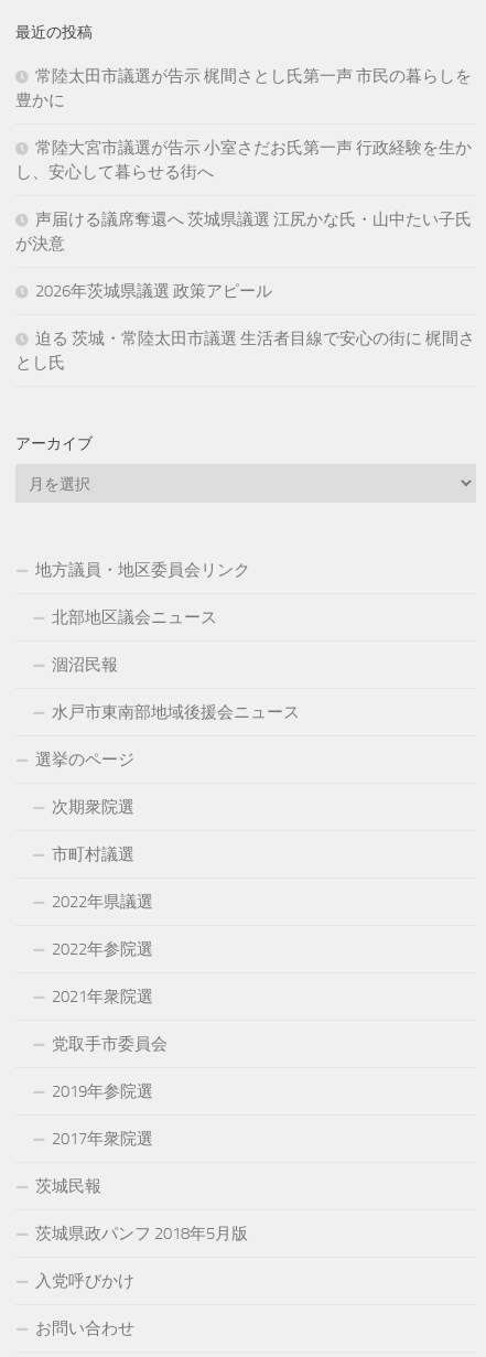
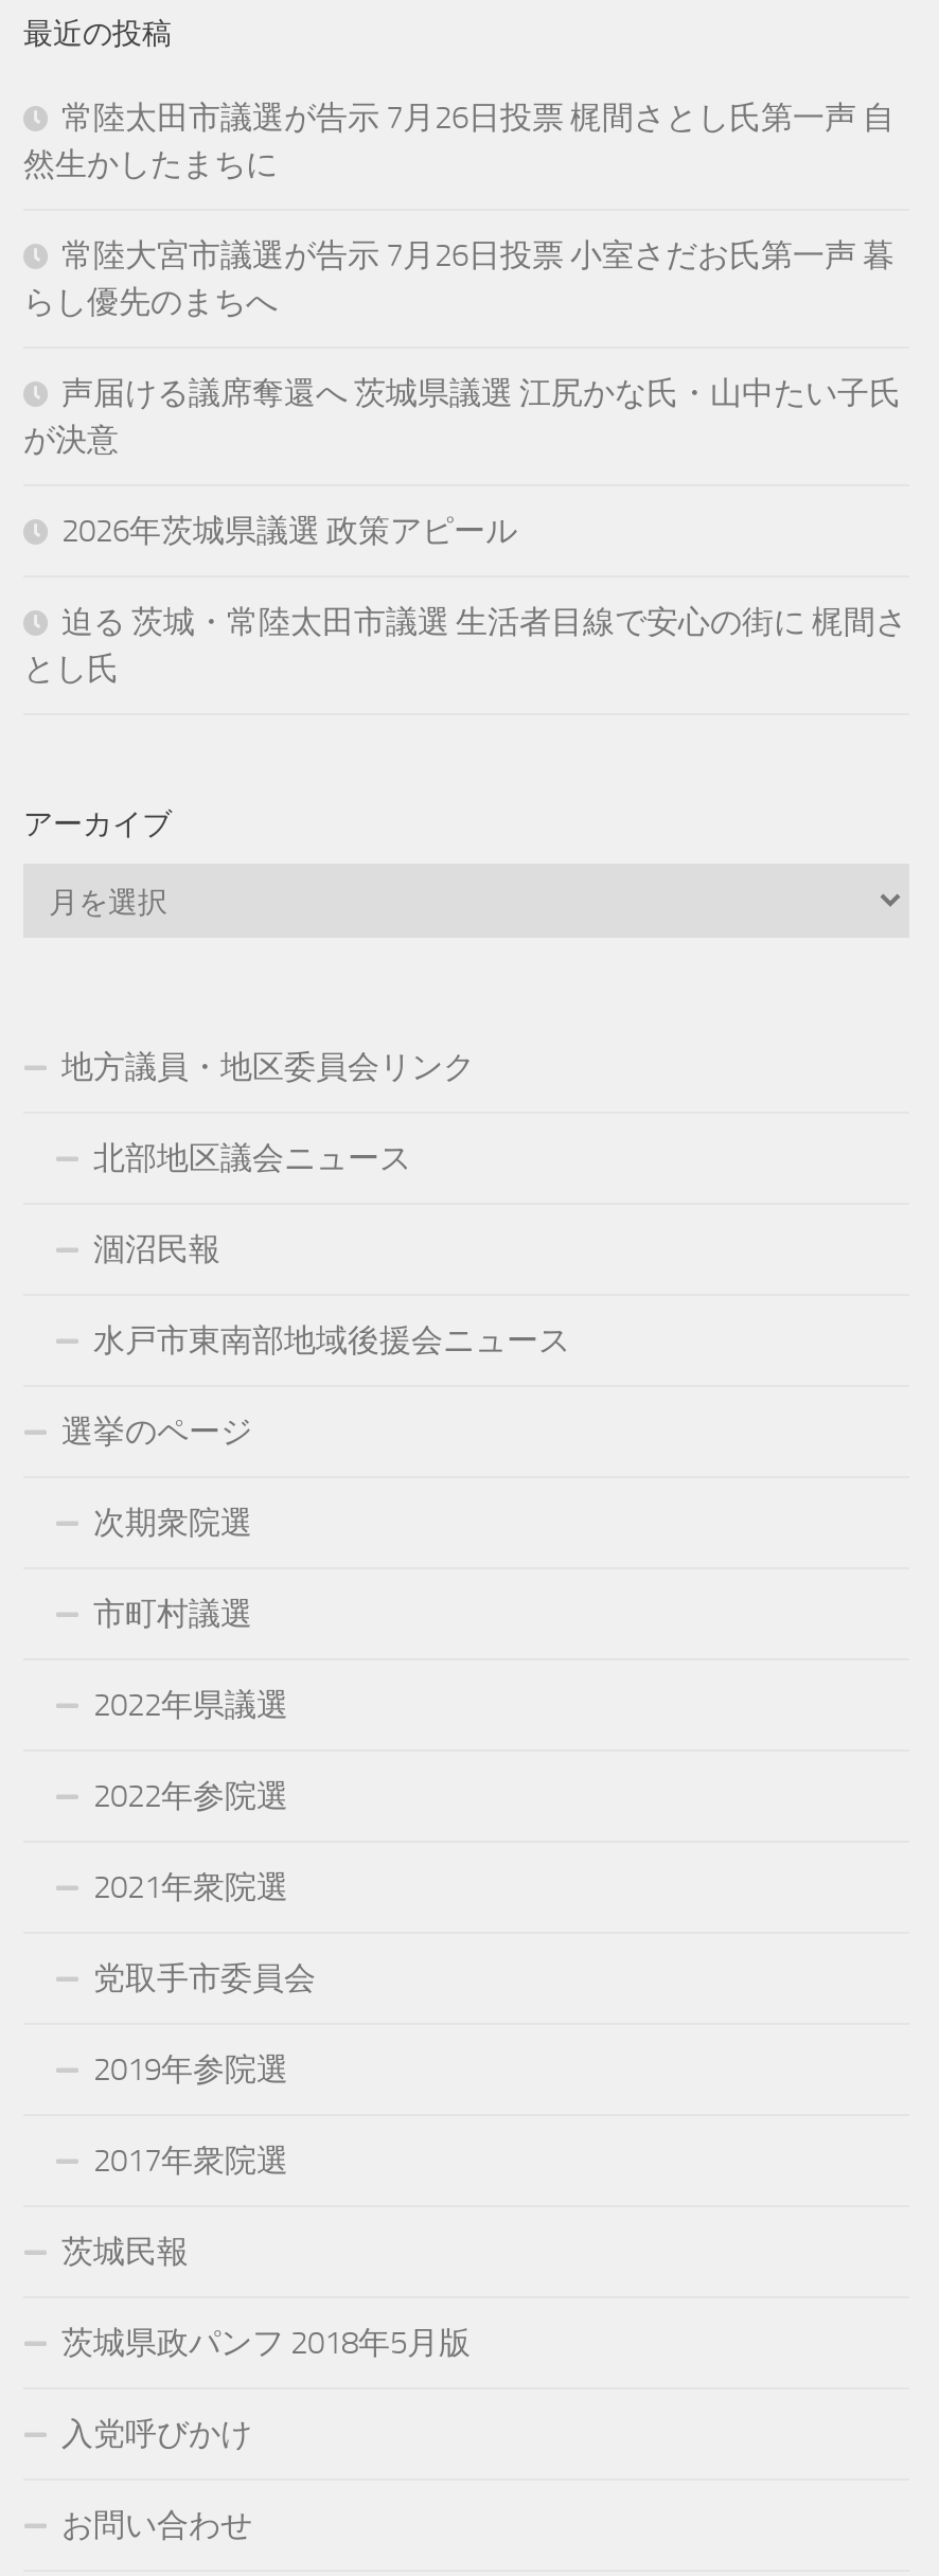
[15,66,472,110] 常陸太田市議選が告示 梶間さとし氏第一声 市民の暮らしを | 豊かに -> [23,98,894,183] 常陸太田市議選が告示 7月26日投票 梶間さとし氏第一声 自 | 然生かしたまちに
[15,138,472,182] 常陸大宮市議選が告示 小室さだお氏第一声 行政経験を生か | し、安心して暮らせる街へ -> [23,236,894,320] 常陸大宮市議選が告示 7月26日投票 小室さだお氏第一声 暮 | らし優先のまちへ

